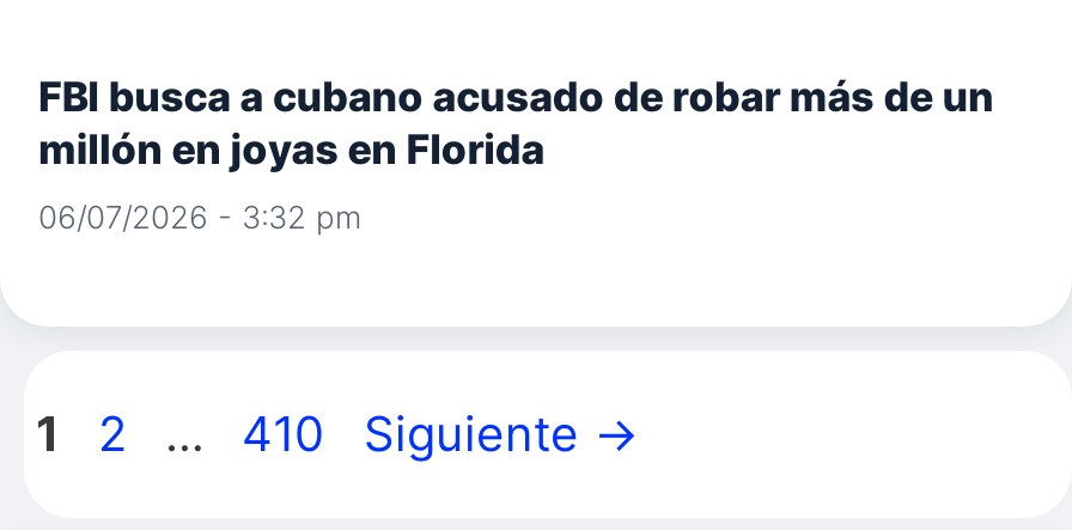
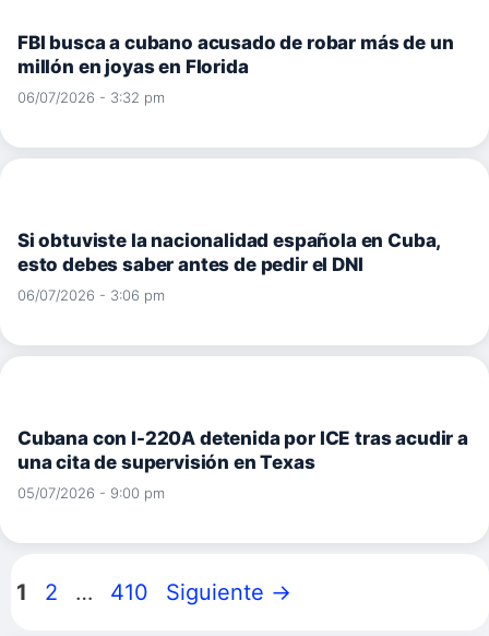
none -> [17,229,440,304] Si obtuviste la nacionalidad española en Cuba, | esto debes saber antes de pedir el DNI | 06/07/2026 - 3:06 pm
none -> [17,427,468,502] Cubana con I-220A detenida por ICE tras acudir a | una cita de supervisión en Texas | 05/07/2026 - 9:00 pm

